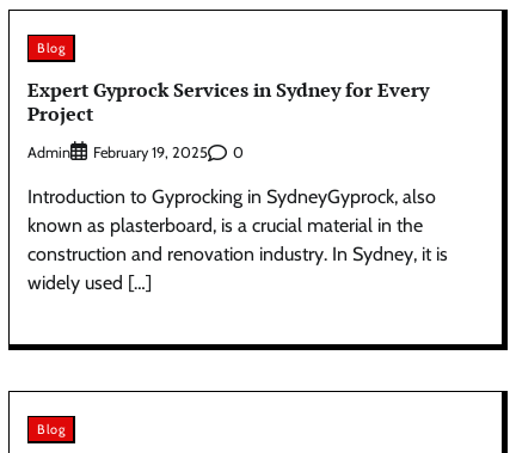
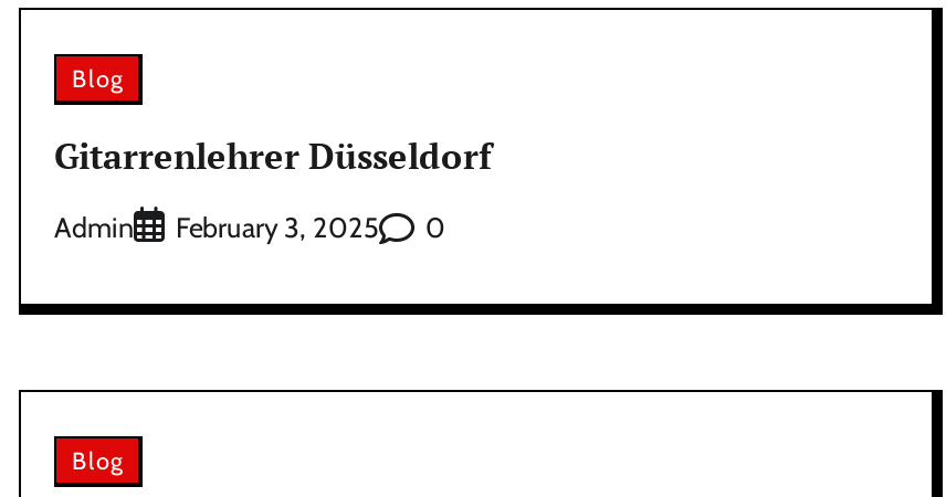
[27,76,429,126] Expert Gyprock Services in Sydney for Every | Project -> [54,131,492,180] Gitarrenlehrer Düsseldorf
[93,144,208,162] February 19, 2025 -> [176,211,379,245] February 3, 2025
[27,186,448,294] Introduction to Gyprocking in SydneyGyprock, also | known as plasterboard, is a crucial material in the | construction and renovation industry. In Sydney, it is | widely used […] -> none

